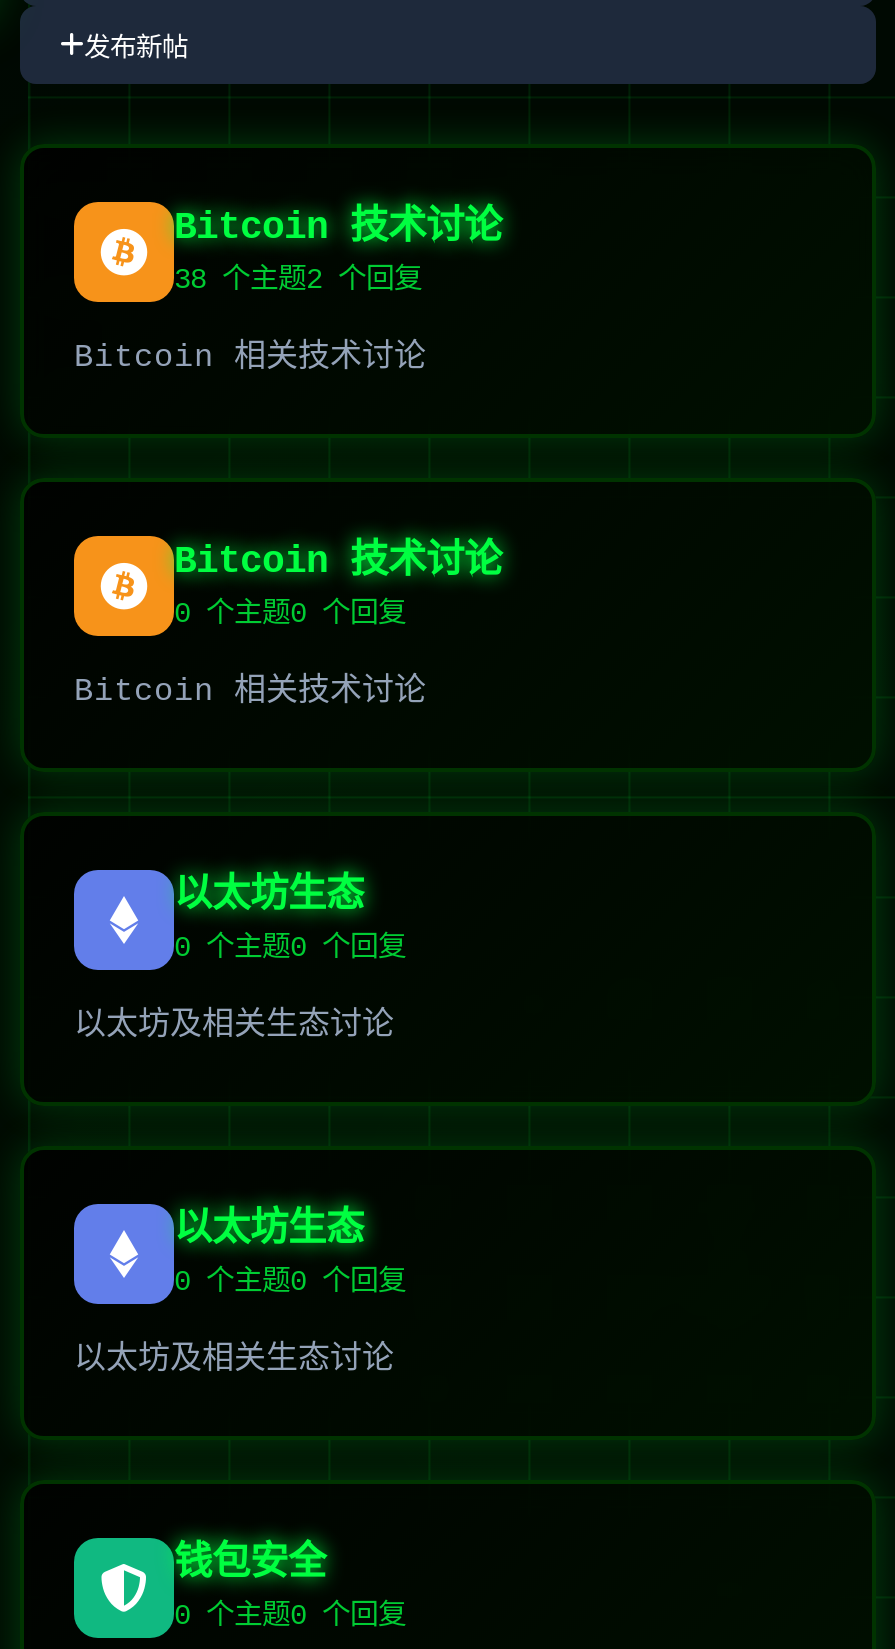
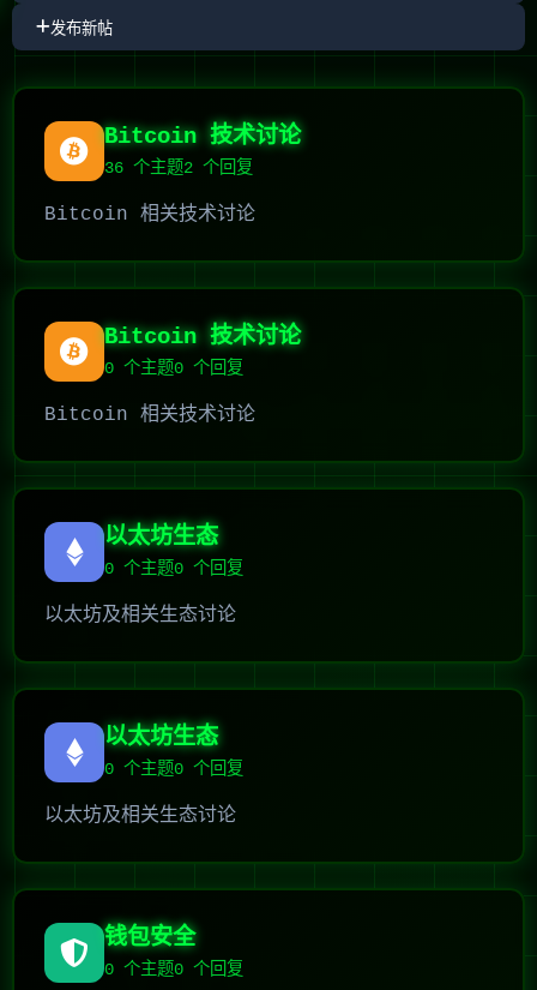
[174,264,422,296] 38个主题2 个回复 -> [104,158,253,178] 36个主题2 个回复

